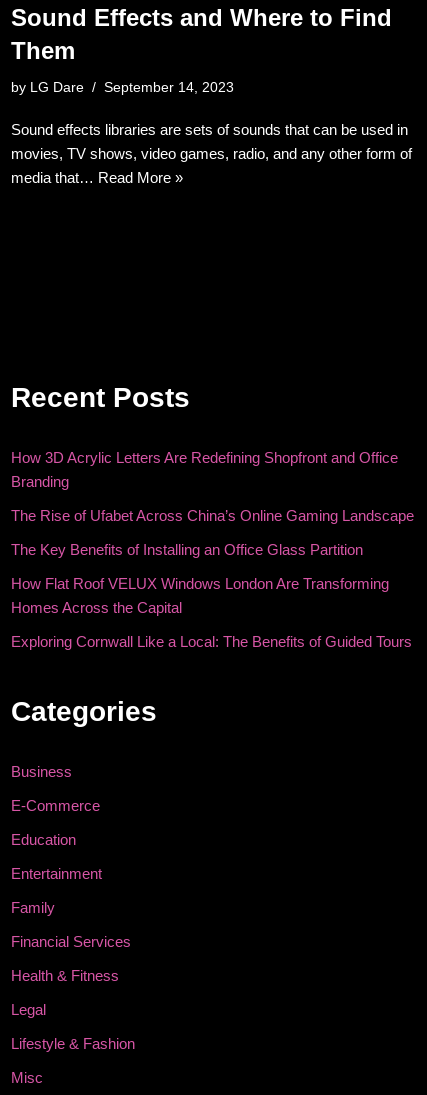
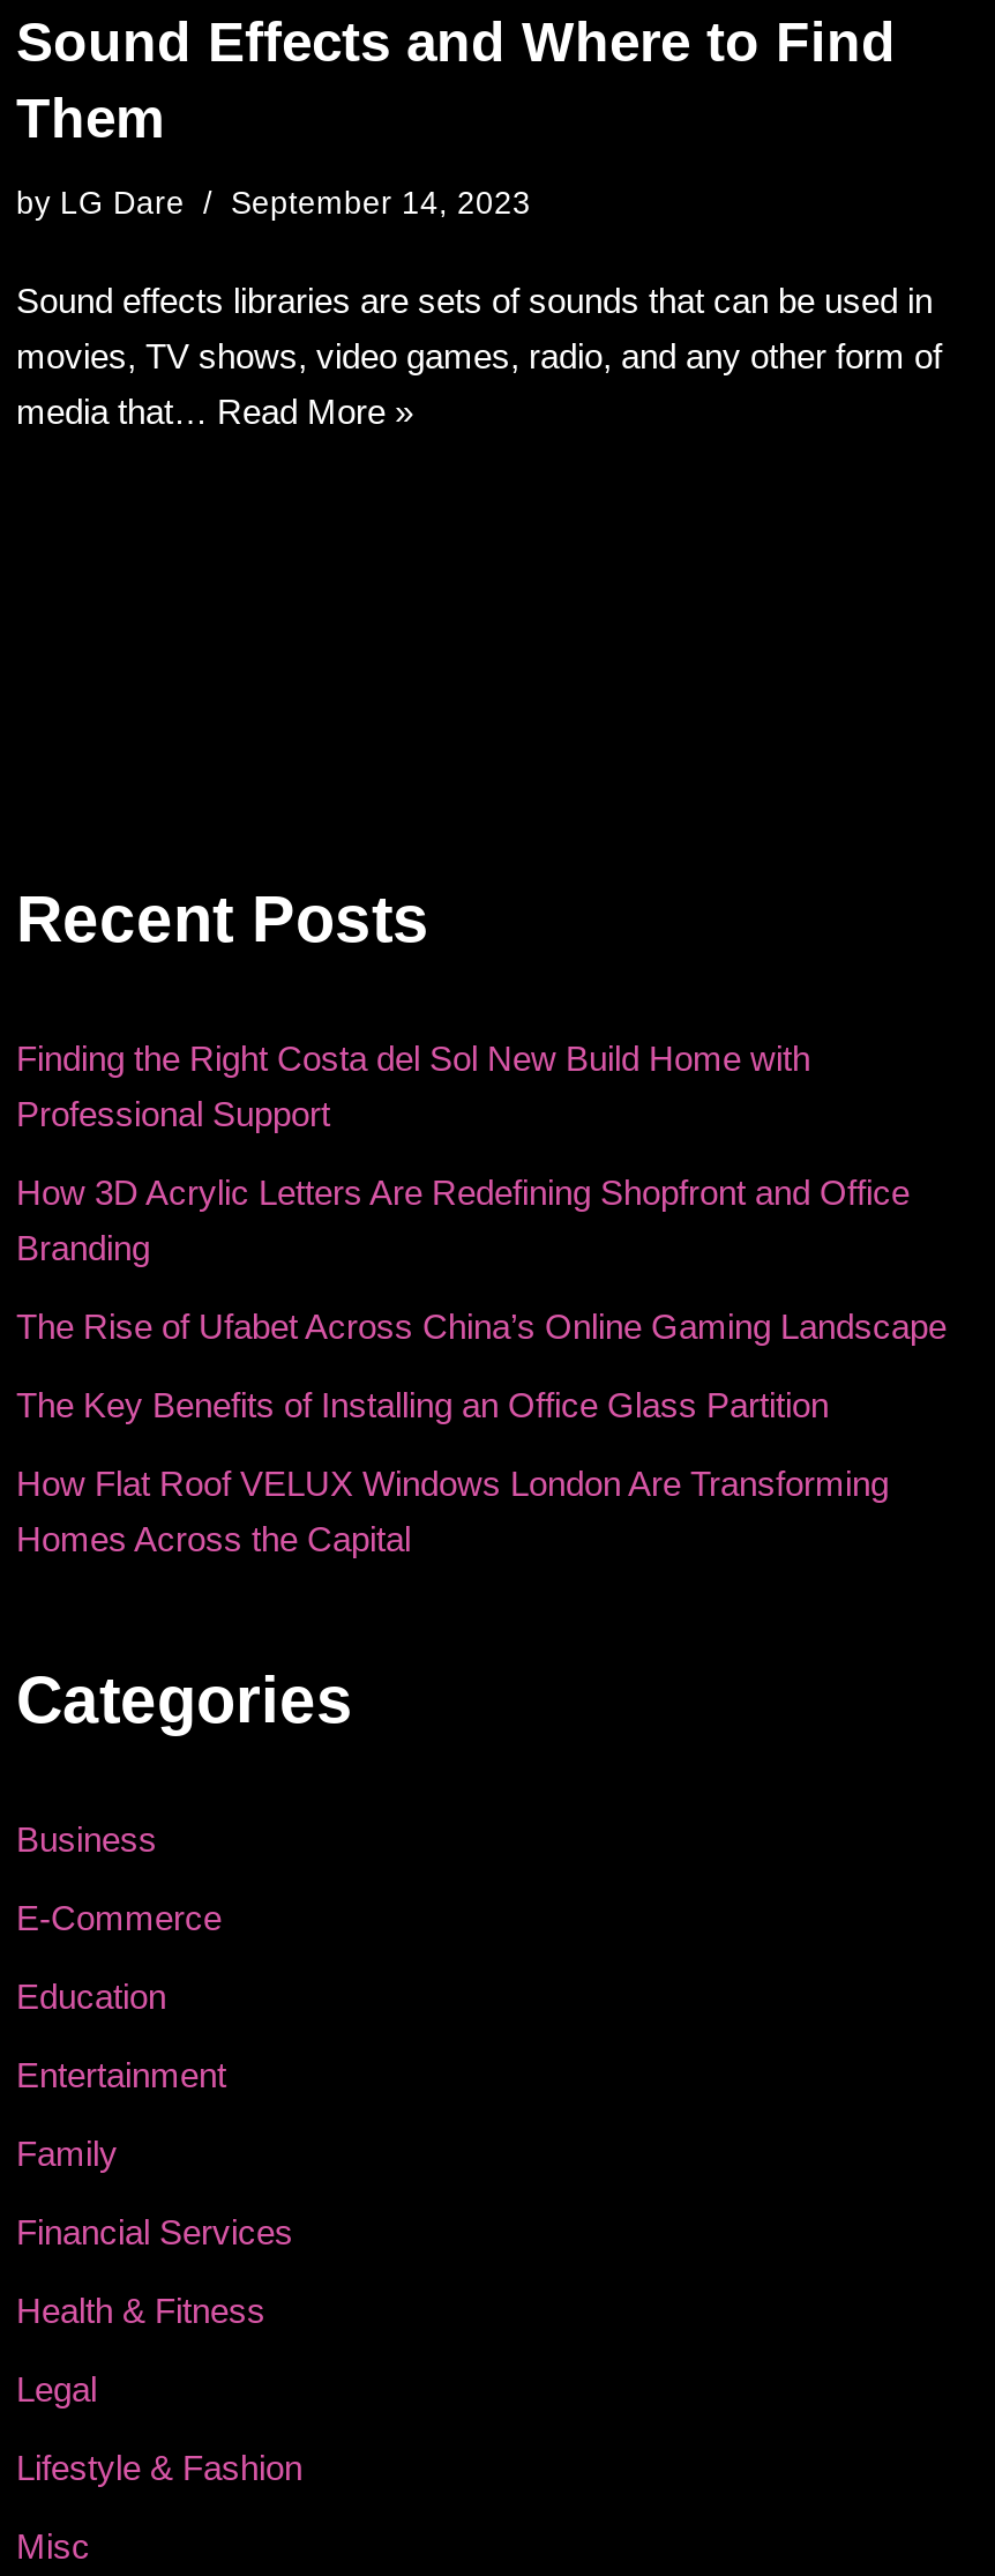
none -> [16,1037,810,1132] Finding the Right Costa del Sol New Build Home with | Professional Support
moved [11,449,414,616] -> [16,1171,947,1557]: How 3D Acrylic Letters Are Redefining Shopfront and Office | Branding | The Rise of Ufabet Across China’s Online Gaming Landscape | The Key Benefits of Installing an Office Glass Partition | How Flat Roof VELUX Windows London Are Transforming | Homes Across the Capital
[11,633,412,650] Exploring Cornwall Like a Local: The Benefits of Guided Tours -> none

